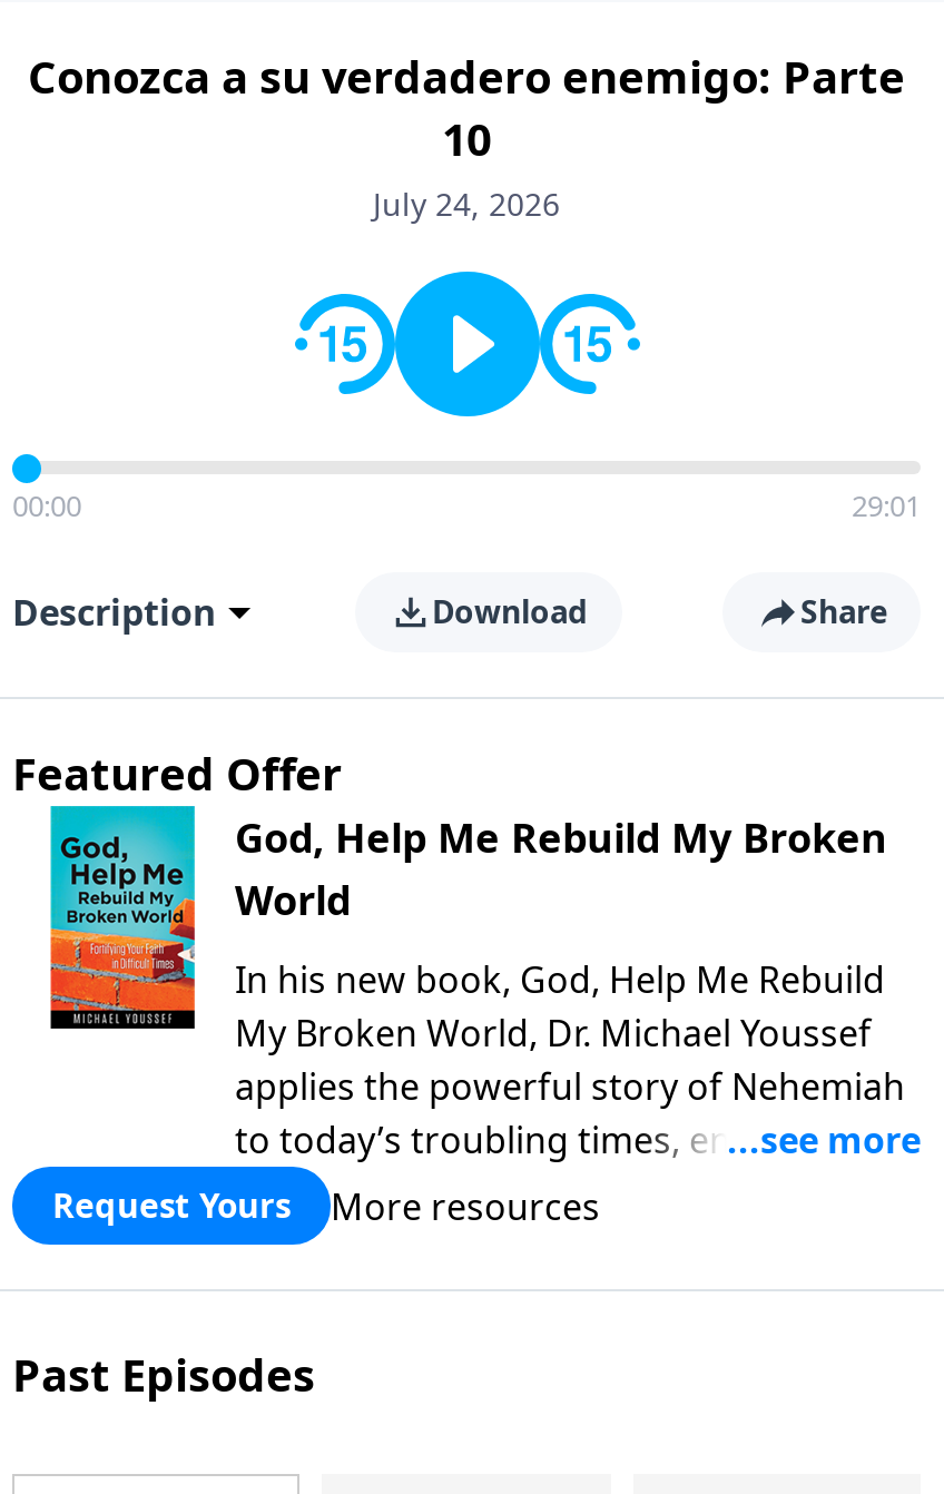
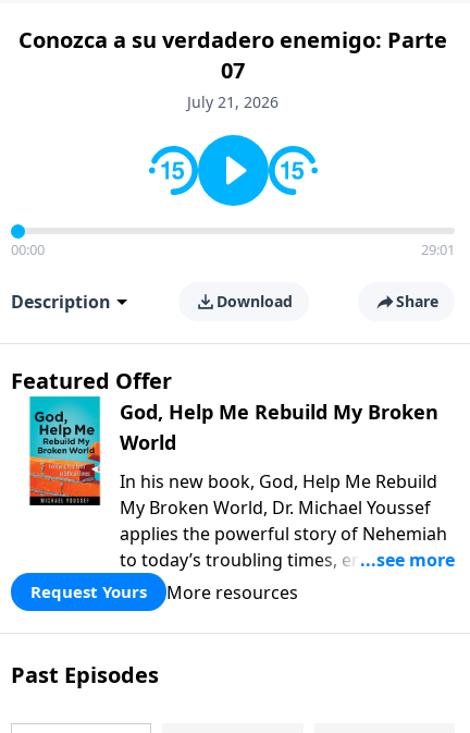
[442,109,491,169] 10 -> [221,56,245,85] 07
[373,183,560,225] July 24, 2026 -> [187,91,279,112] July 21, 2026

